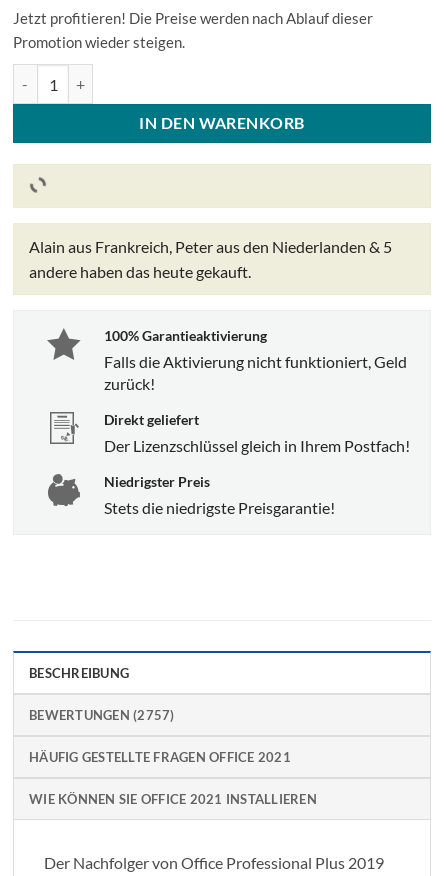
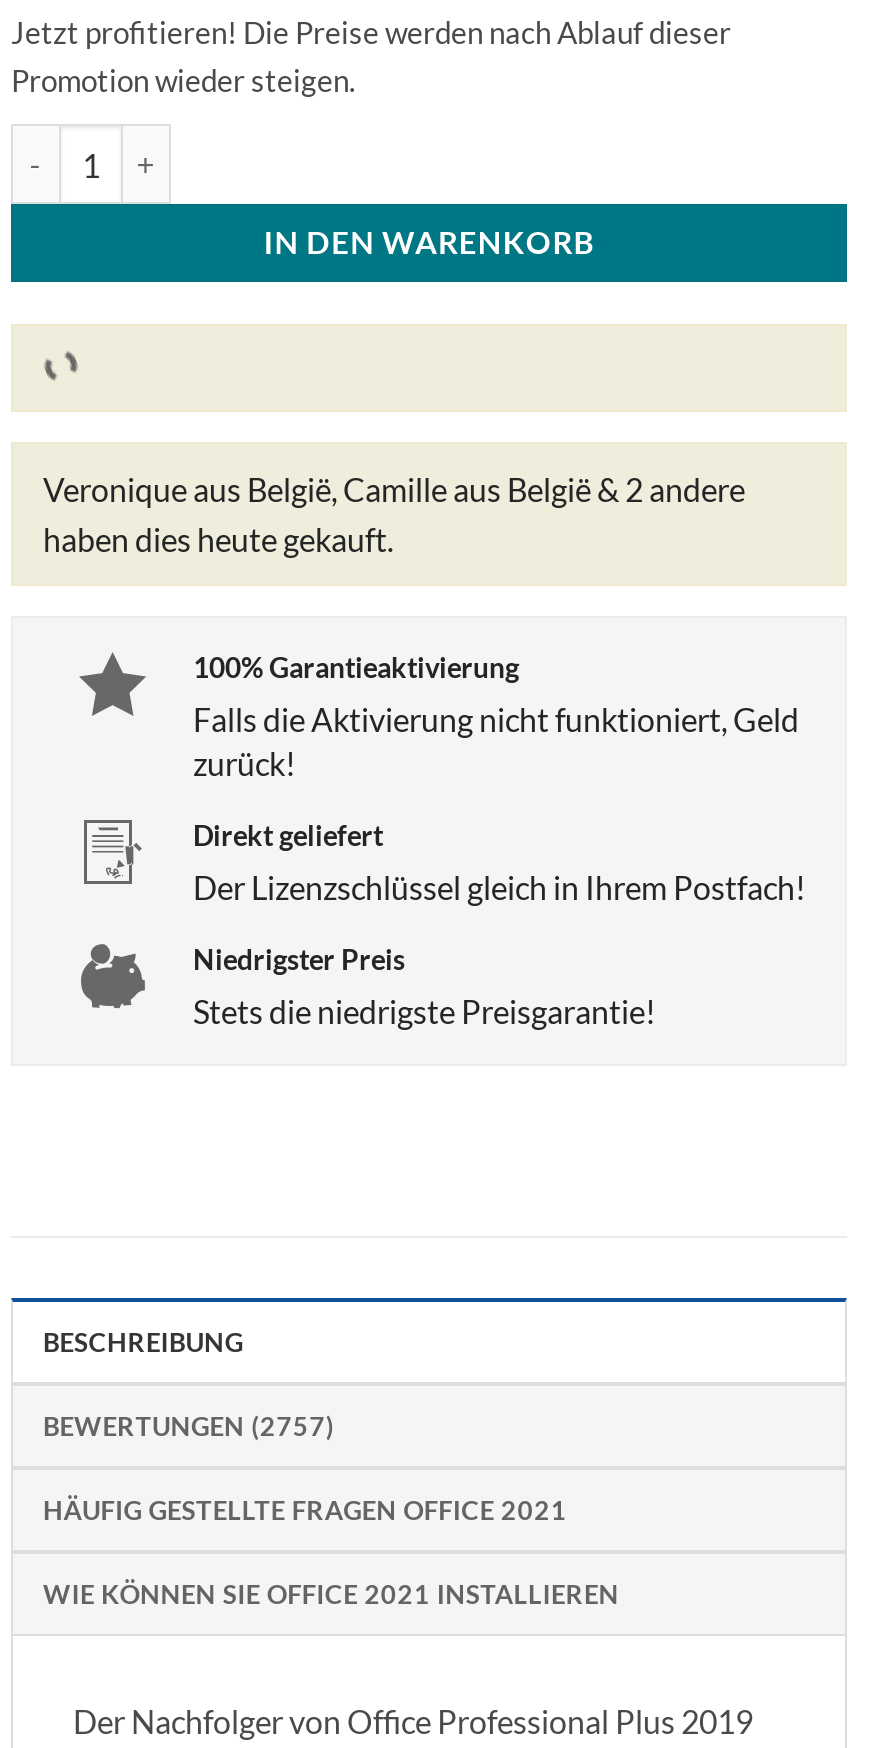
[29,237,392,281] Alain aus Frankreich, Peter aus den Niederlanden & 5 | andere haben das heute gekauft. -> [43,470,745,558] Veronique aus België, Camille aus België & 2 andere | haben dies heute gekauft.

